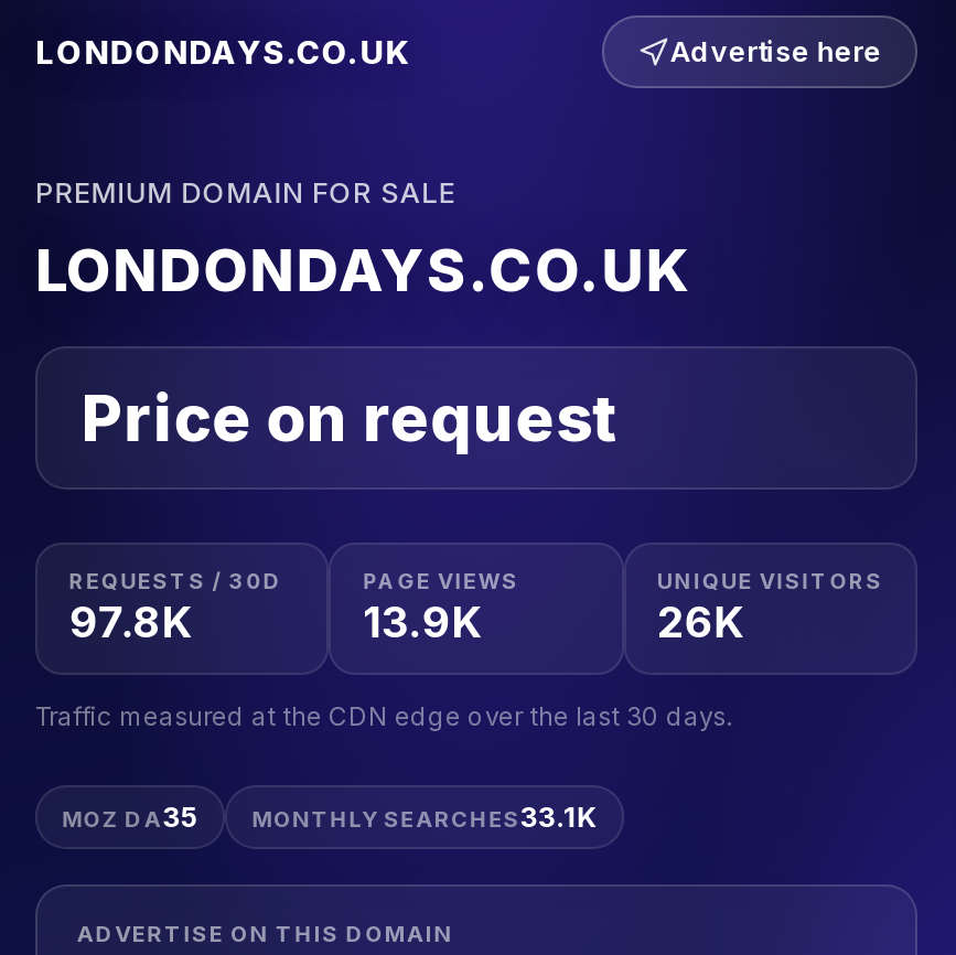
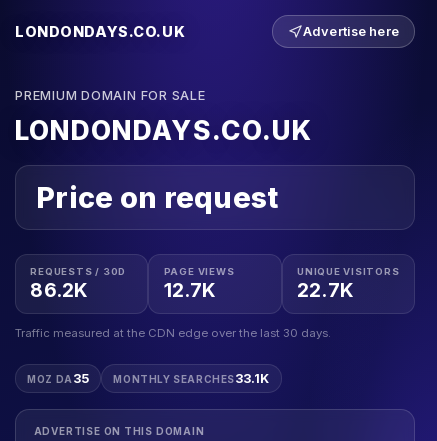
[69,596,193,649] 97.8K -> [30,278,88,302] 86.2K
[363,596,482,649] 13.9K -> [164,278,217,302] 12.7K
[657,596,745,649] 26K -> [297,278,354,302] 22.7K

